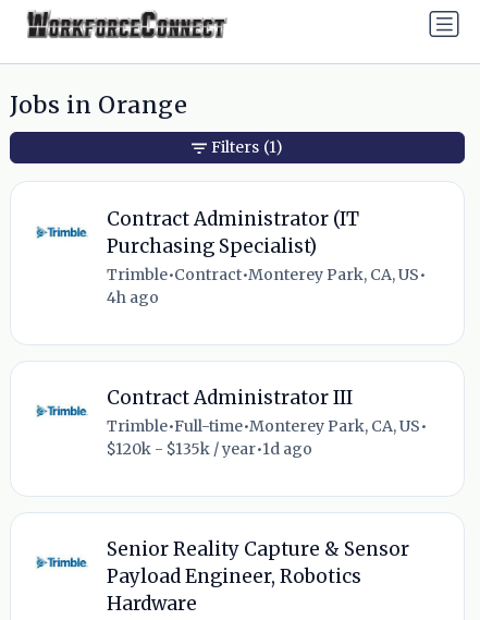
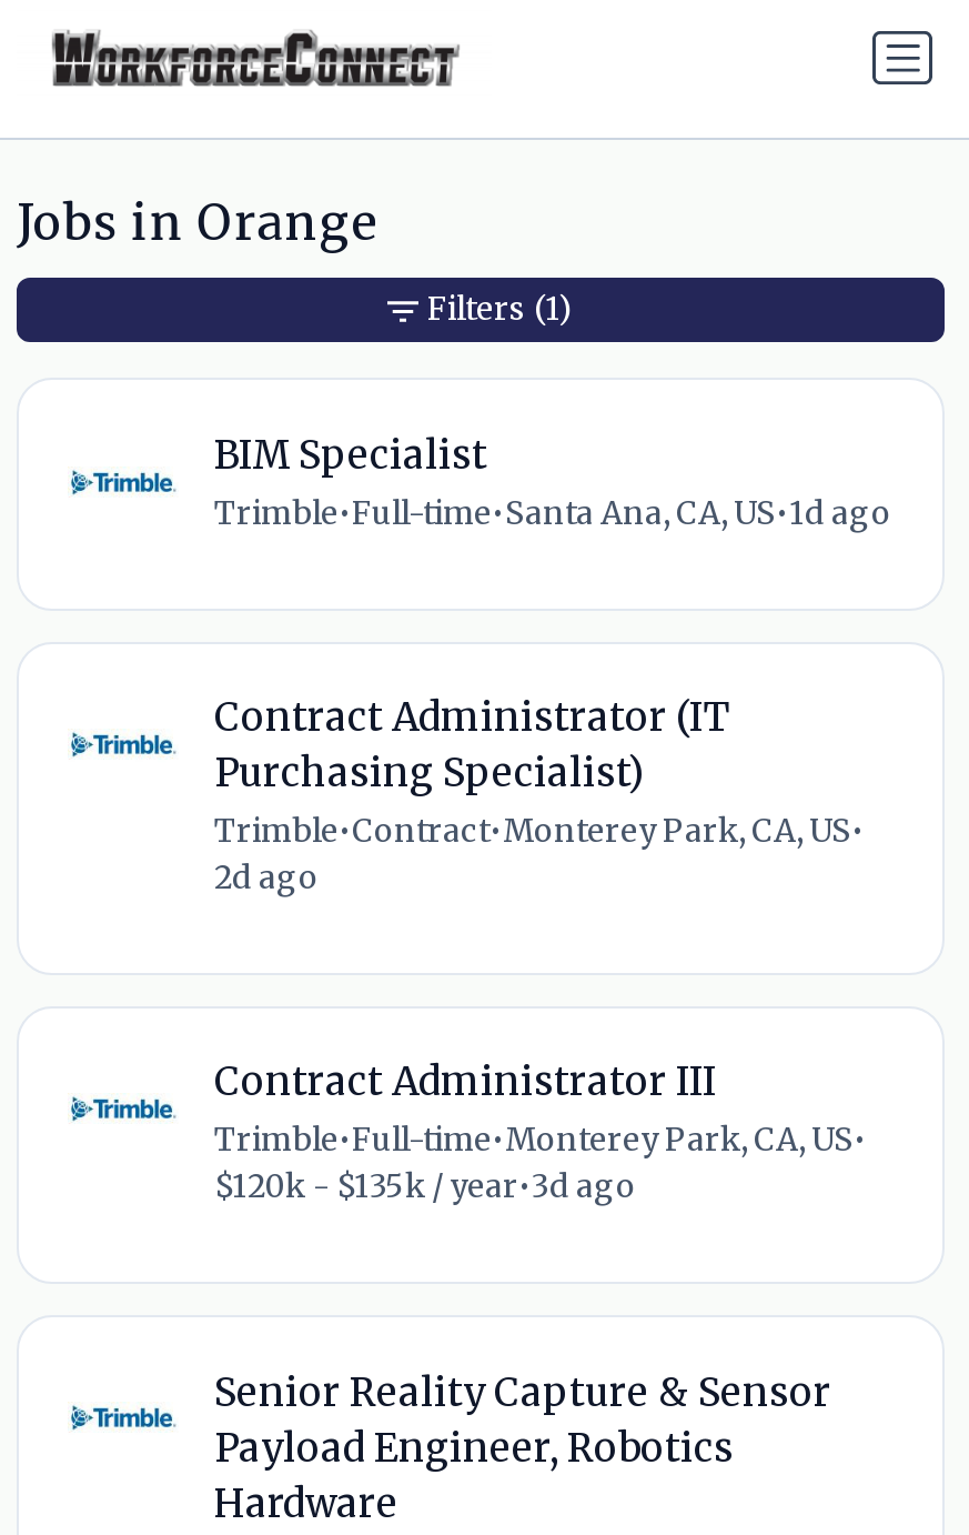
none -> [214,431,891,533] BIM Specialist | Trimble•Full-time•Santa Ana, CA, US•1d ago
[107,288,159,307] 4h ago -> [214,858,319,898] 2d ago
[107,439,312,459] $120k - $135k / year•1d ago -> [214,1167,636,1207] $120k - $135k / year•3d ago

